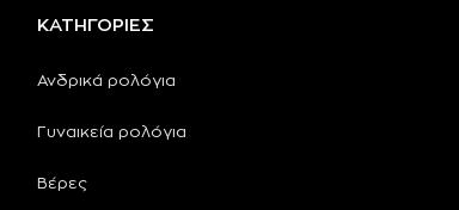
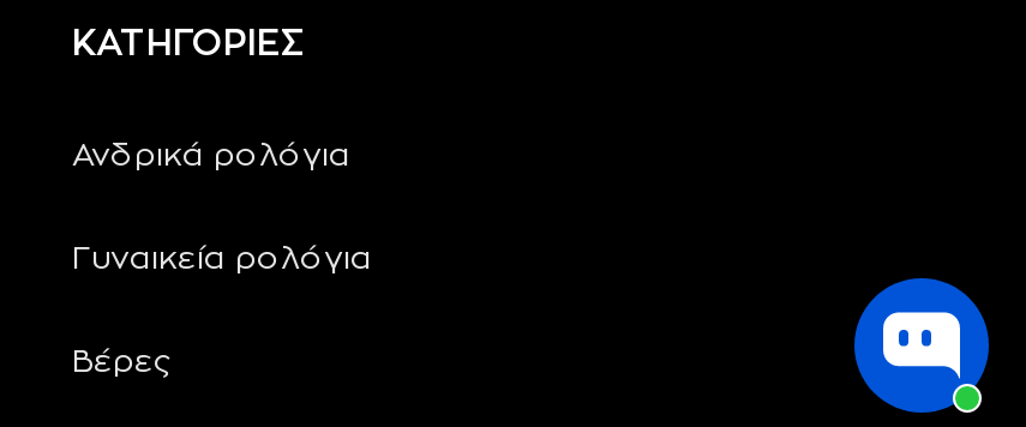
none -> [852,275,991,416] [image]

